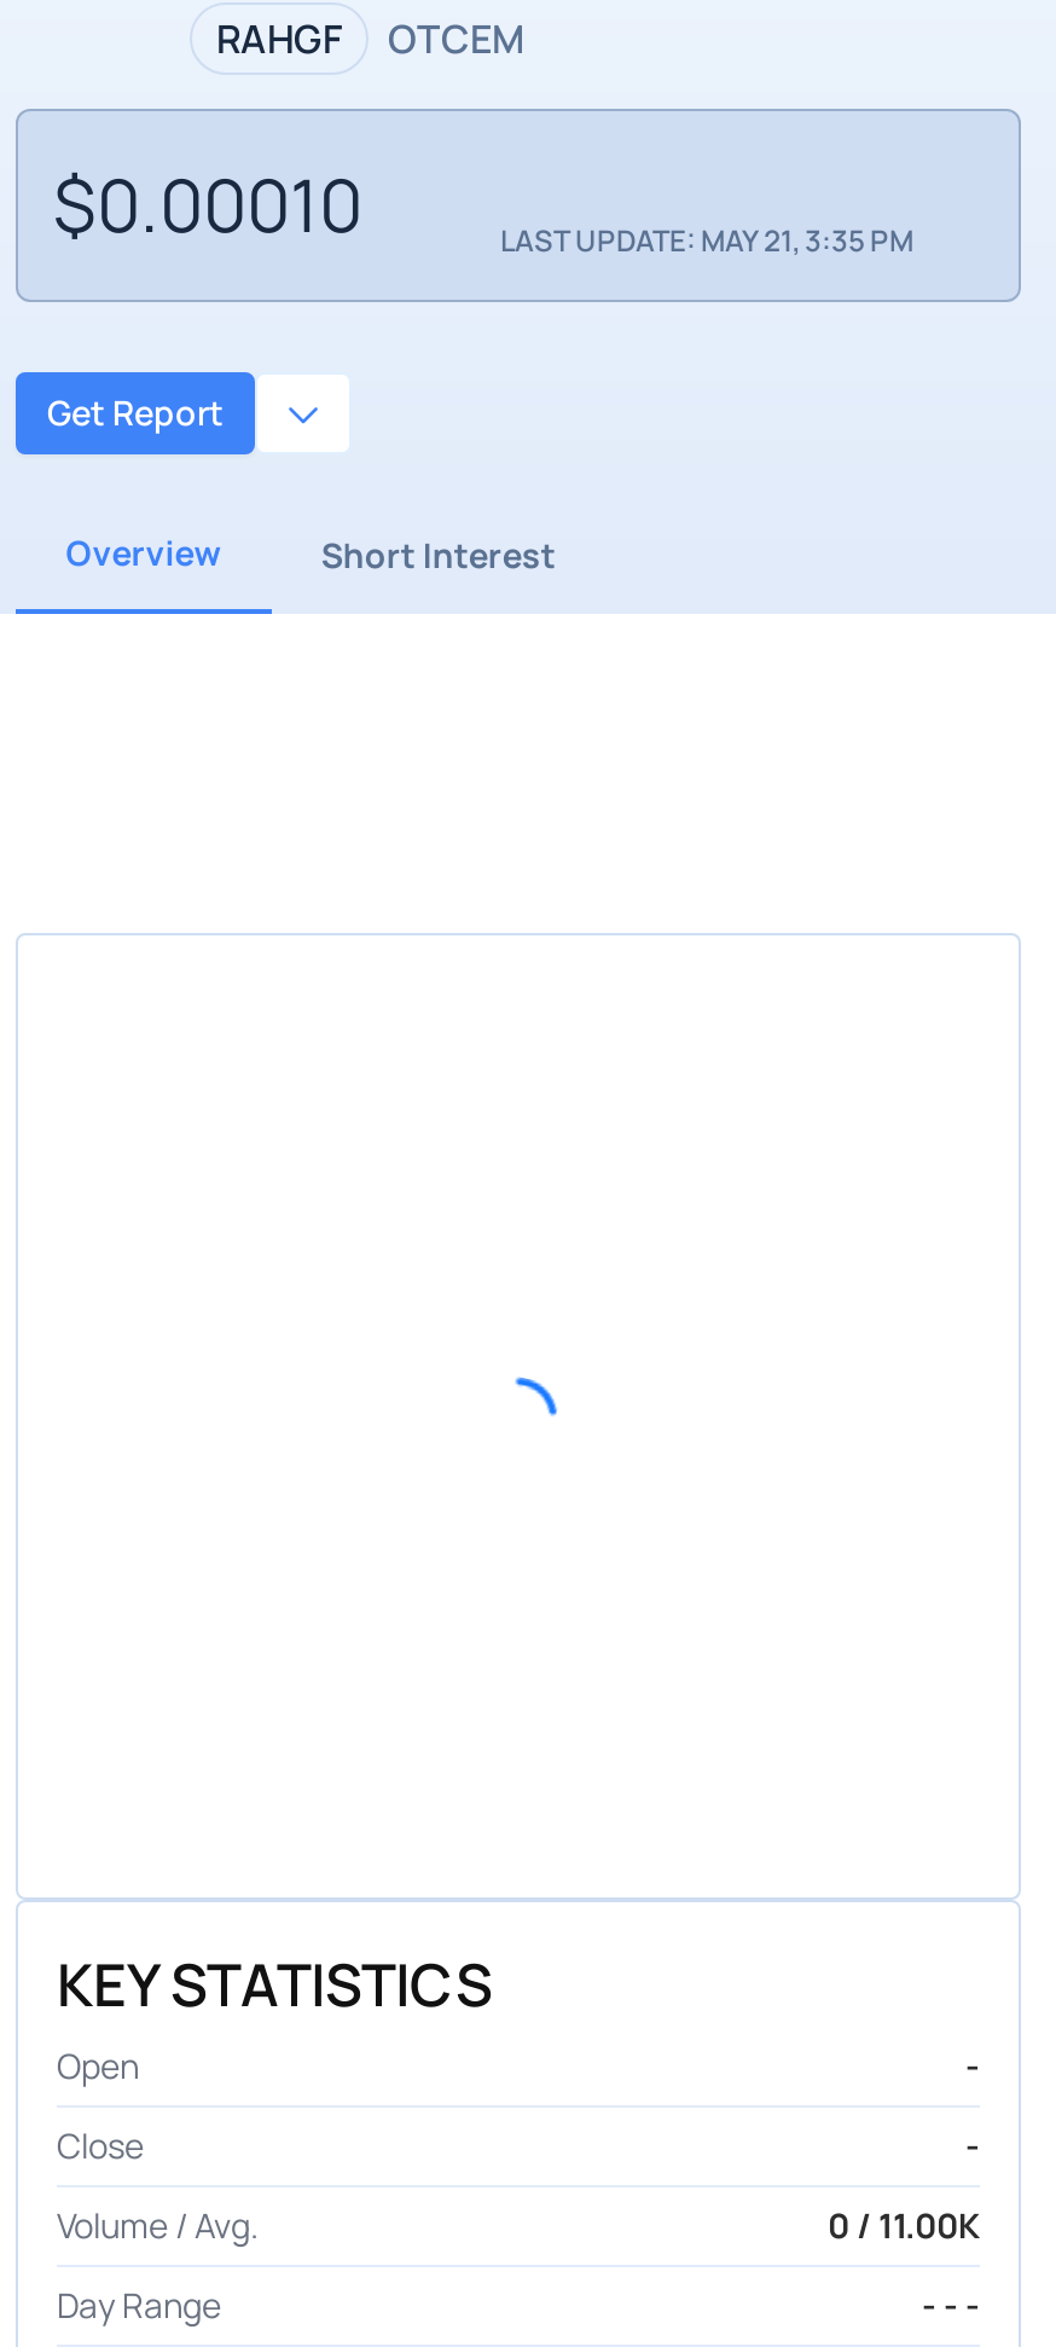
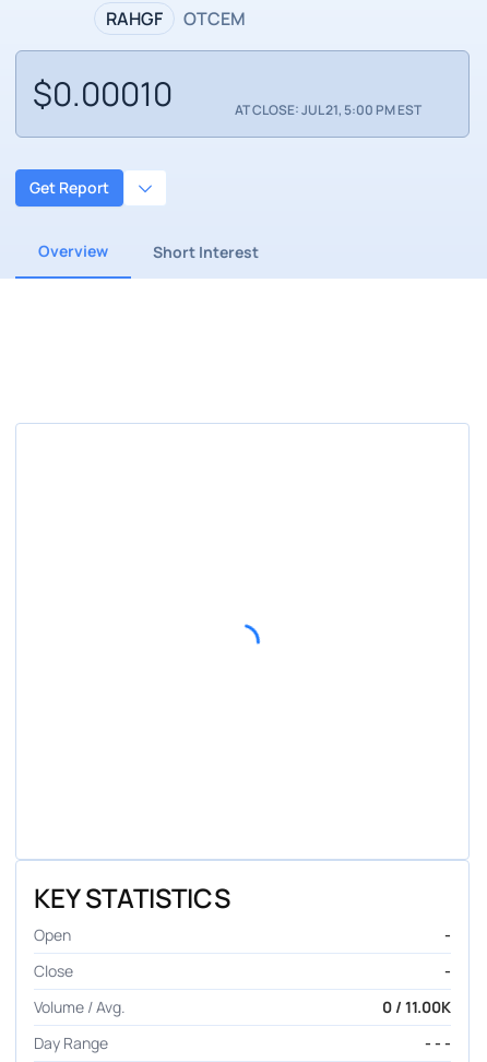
[500,220,913,262] LAST UPDATE: MAY 21, 3:35 PM -> [234,101,421,119] AT CLOSE: JUL 21, 5:00 PM EST

